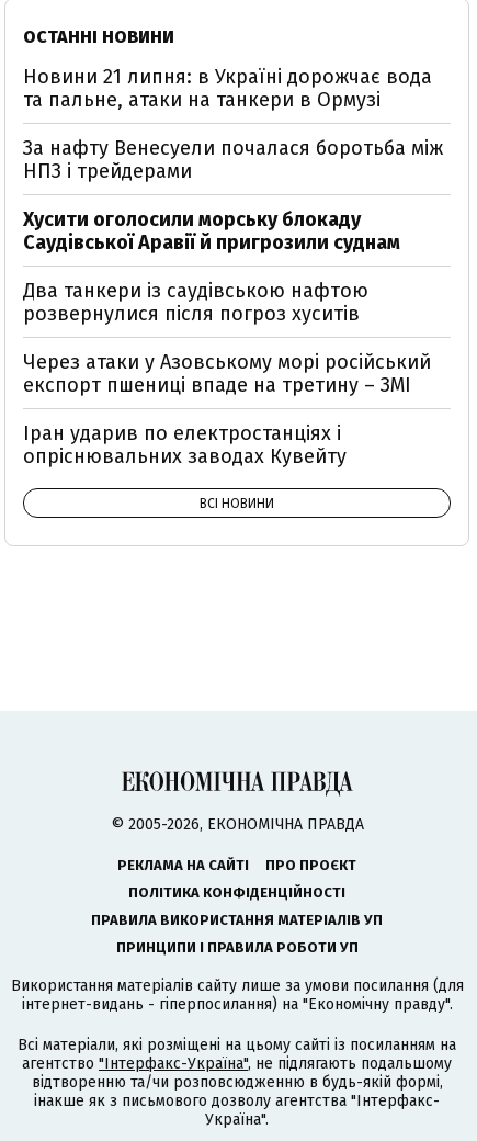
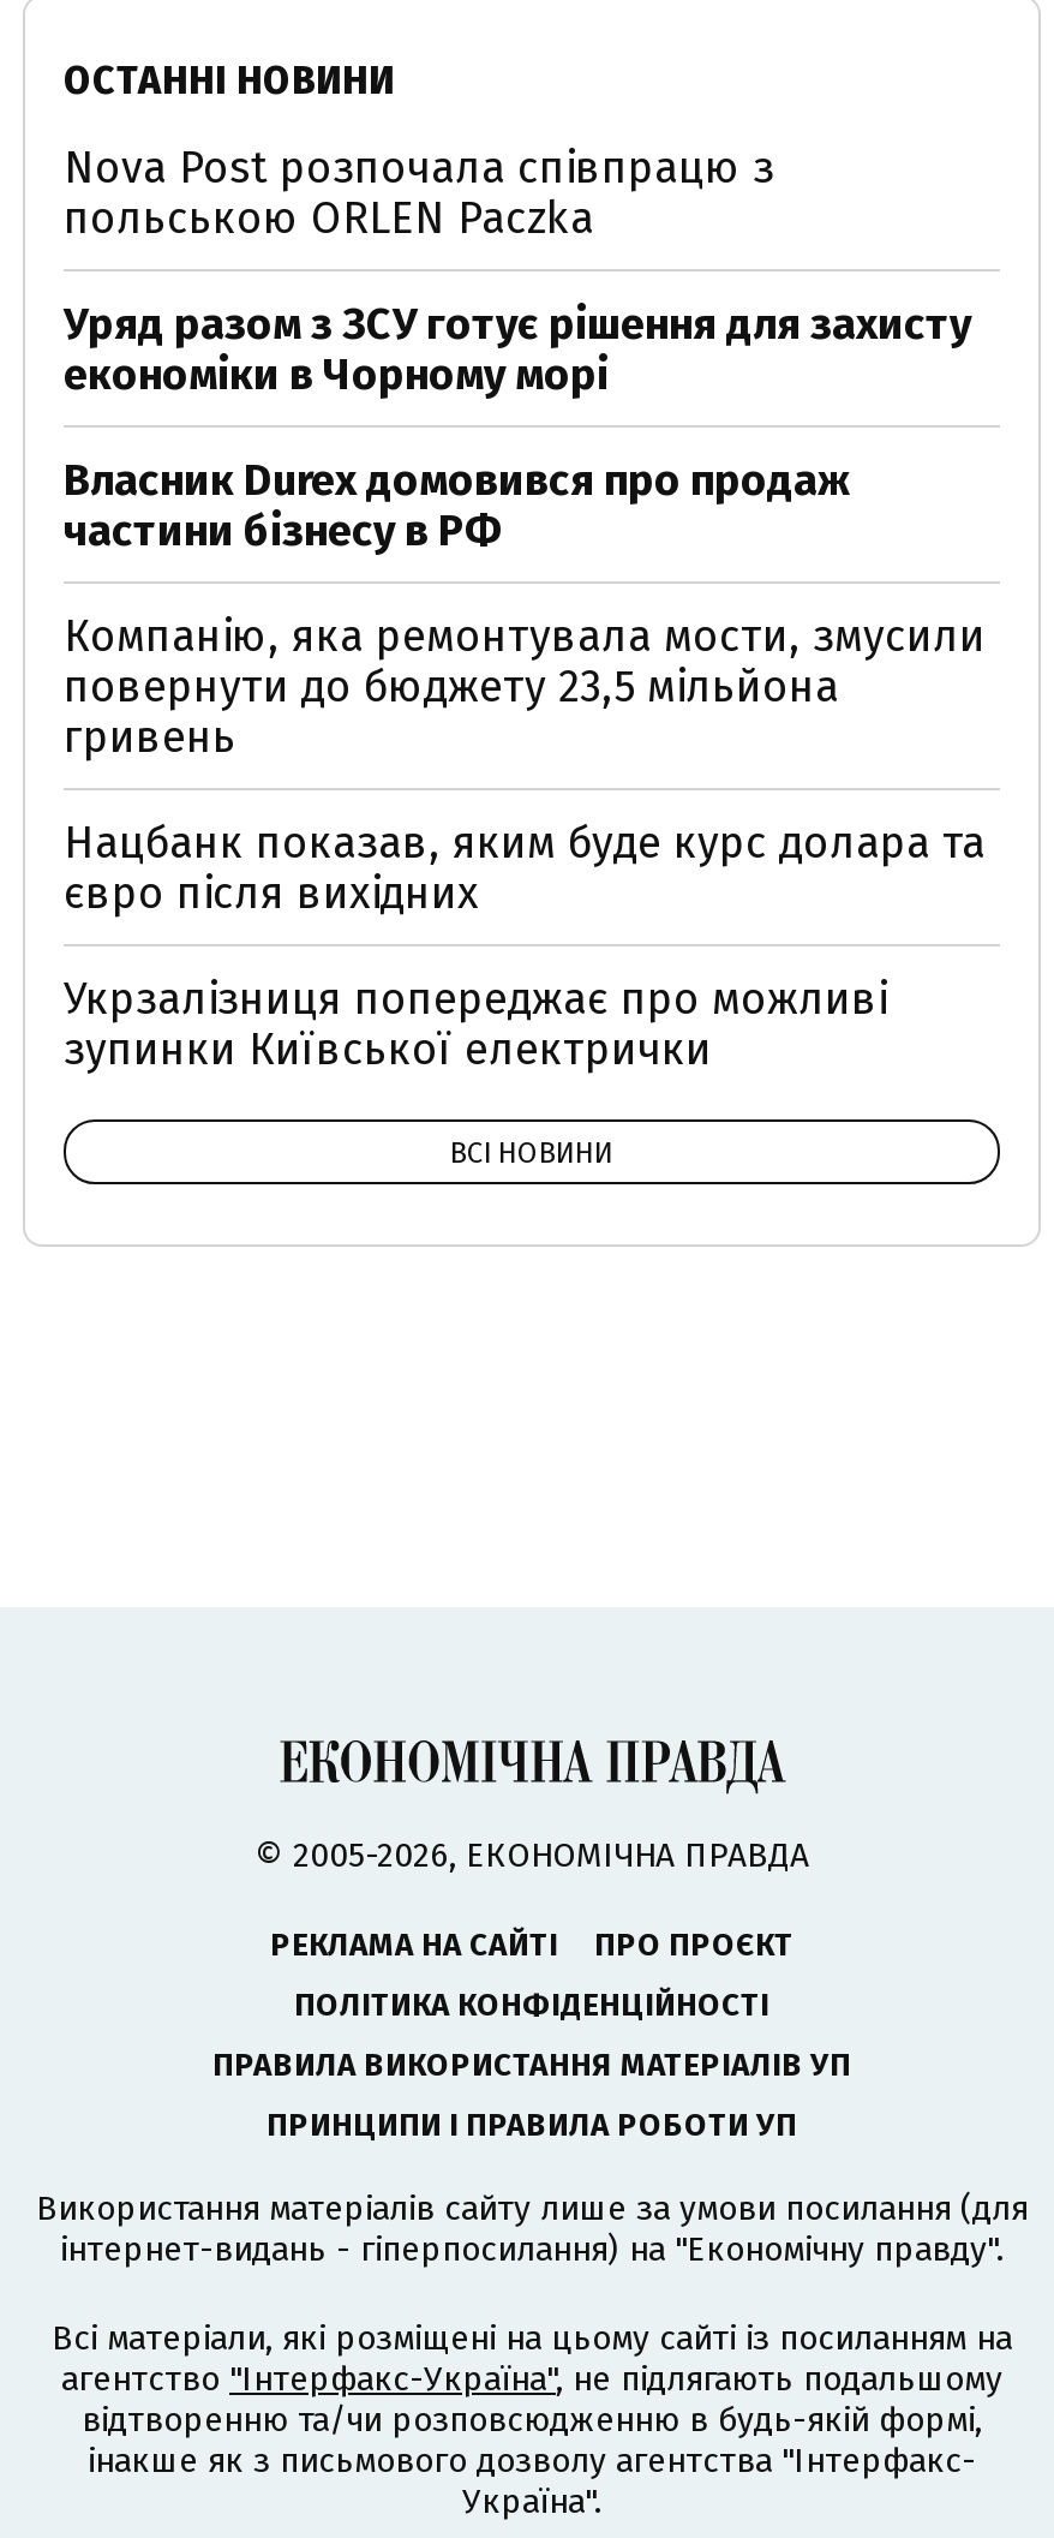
[23,65,432,112] Новини 21 липня: в Україні дорожчає вода | та пальне, атаки на танкери в Ормузі -> [64,142,774,245] Nova Post розпочала співпрацю з | польською ORLEN Paczka
[23,136,443,183] За нафту Венесуели почалася боротьба між | НПЗ і трейдерами -> [64,298,971,401] Уряд разом з ЗСУ готує рішення для захисту | економіки в Чорному морі
[23,207,400,255] Хусити оголосили морську блокаду | Саудівської Аравії й пригрозили суднам -> [64,454,854,557] Власник Durex домовився про продаж | частини бізнесу в РФ
[23,279,368,326] Два танкери із саудівською нафтою | розвернулися після погроз хуситів -> [64,610,986,764] Компанію, яка ремонтувала мости, змусили | повернути до бюджету 23,5 мільйона | гривень
[23,350,431,397] Через атаки у Азовському морі російський | експорт пшениці впаде на третину – ЗМІ -> [64,817,986,920] Нацбанк показав, яким буде курс долара та | євро після вихідних
[23,421,347,468] Іран ударив по електростанціях і | опріснювальних заводах Кувейту -> [64,973,887,1076] Укрзалізниця попереджає про можливі | зупинки Київської електрички

